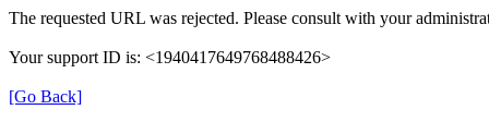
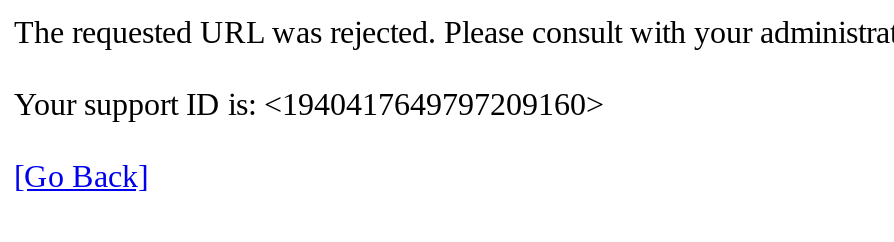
[9,48,331,66] Your support ID is: <1940417649768488426> -> [14,87,604,121] Your support ID is: <1940417649797209160>

